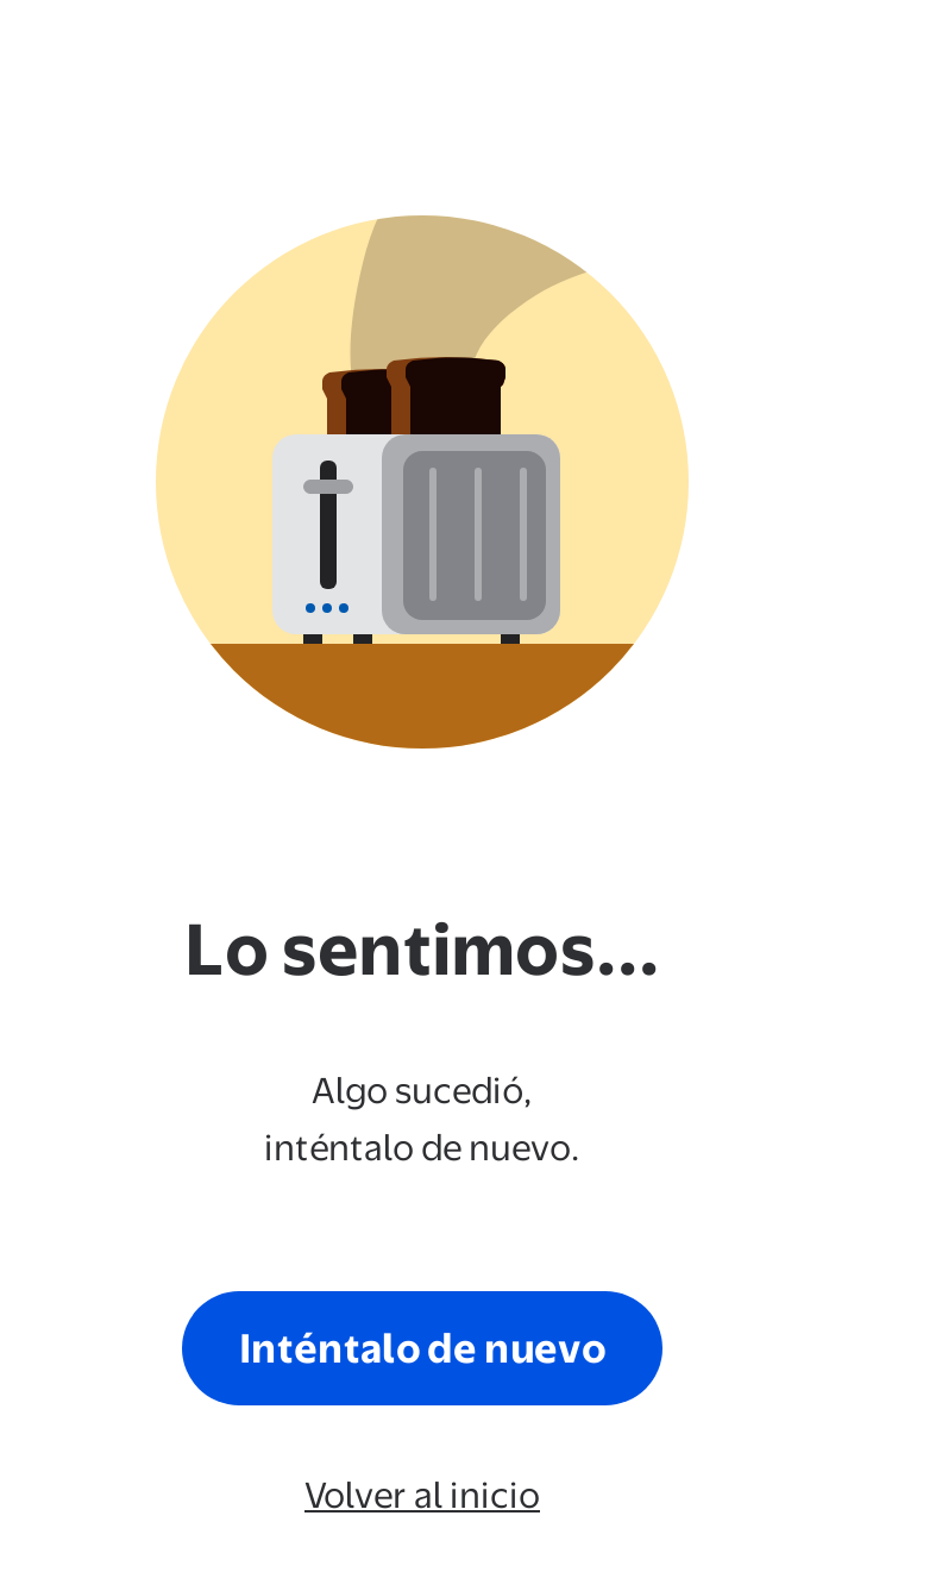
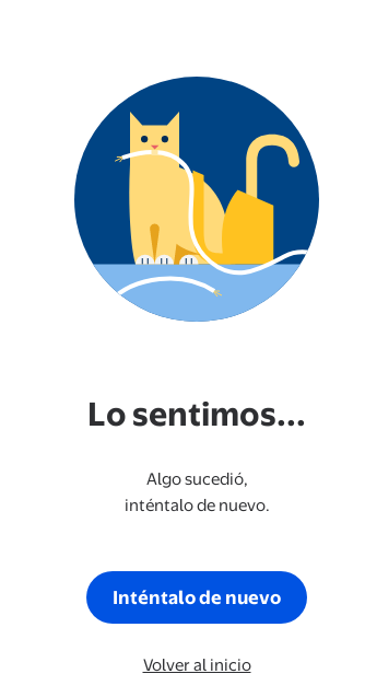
[156,215,689,751] [image] -> [73,75,320,323] [image]

